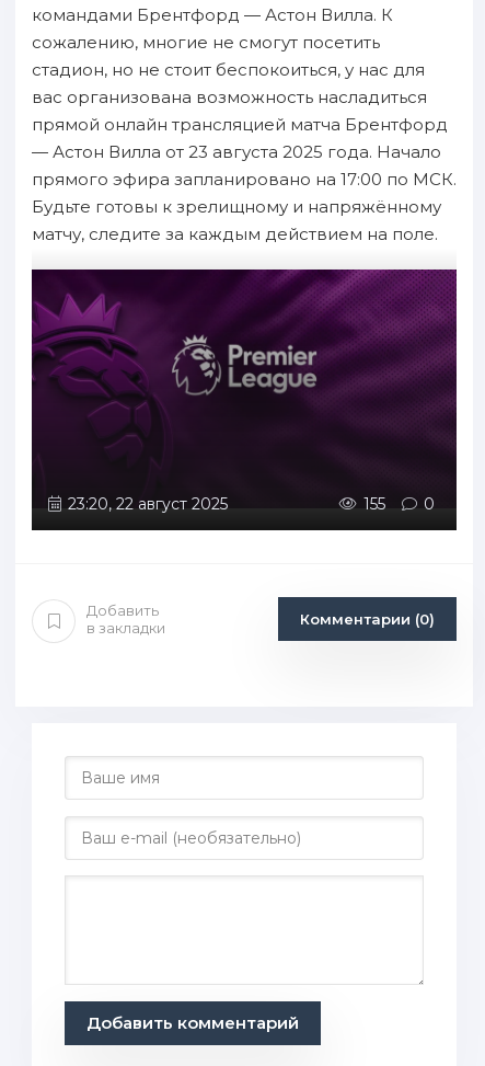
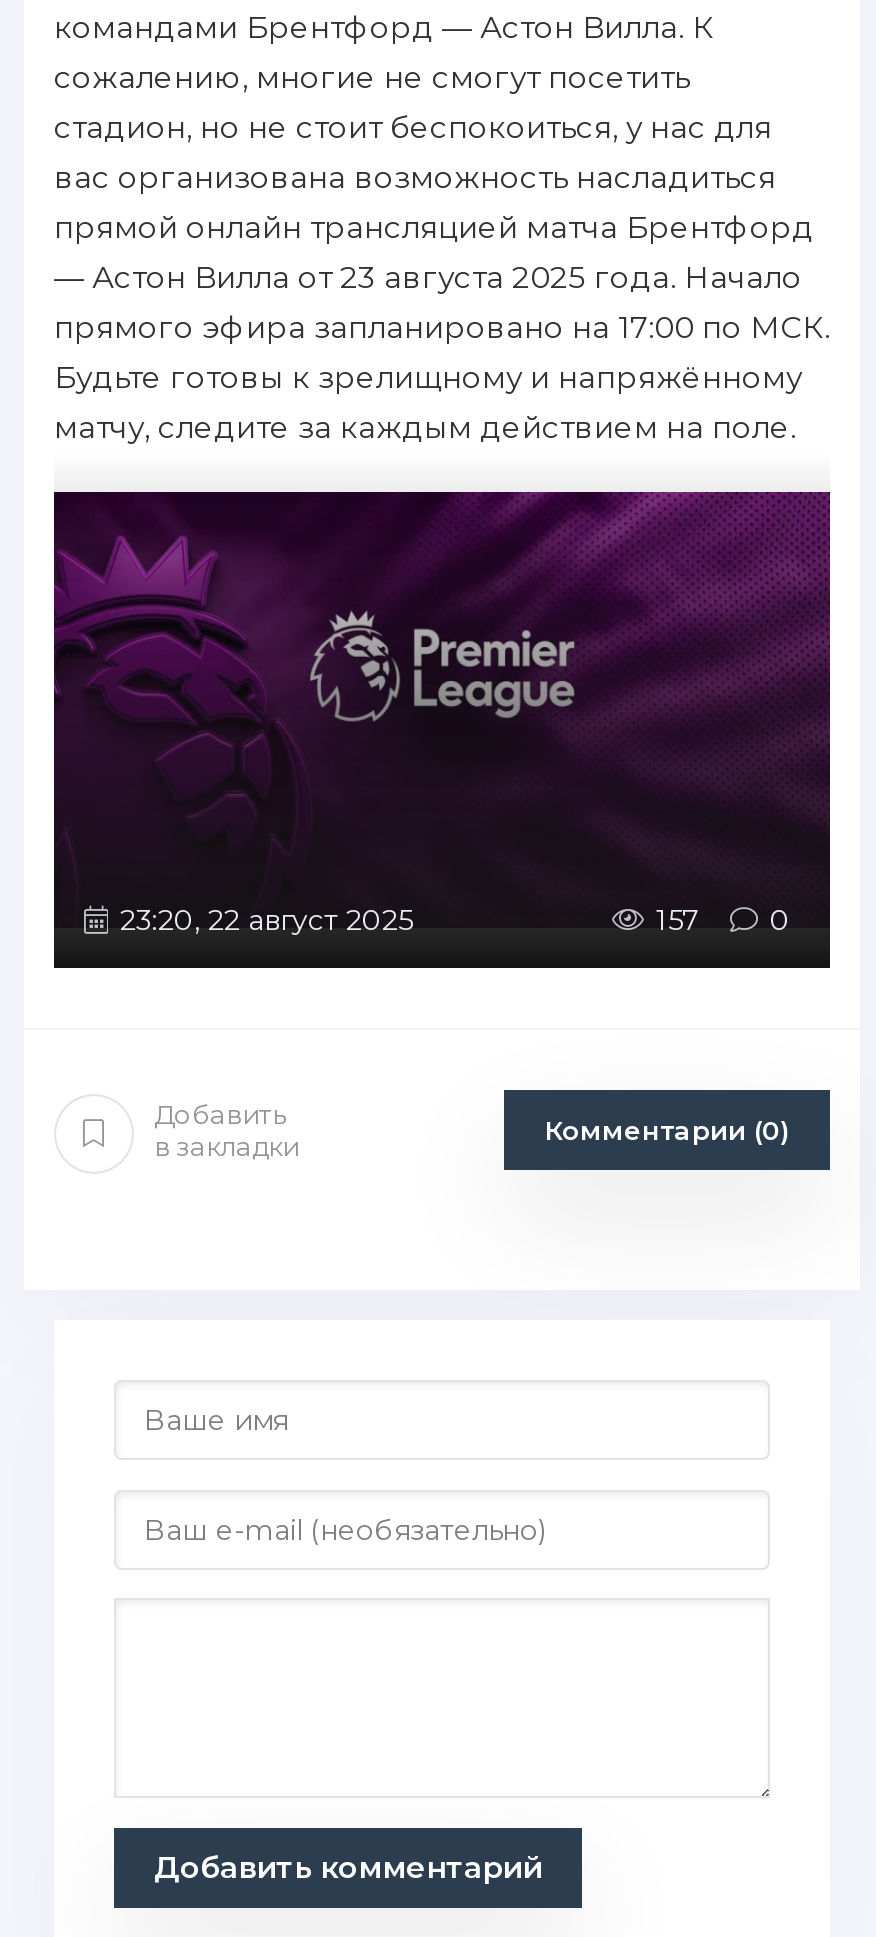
[363,494,435,514] 155 0 -> [656,902,790,938] 157 0

